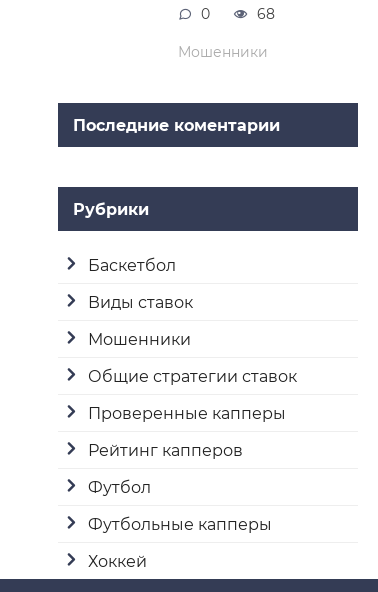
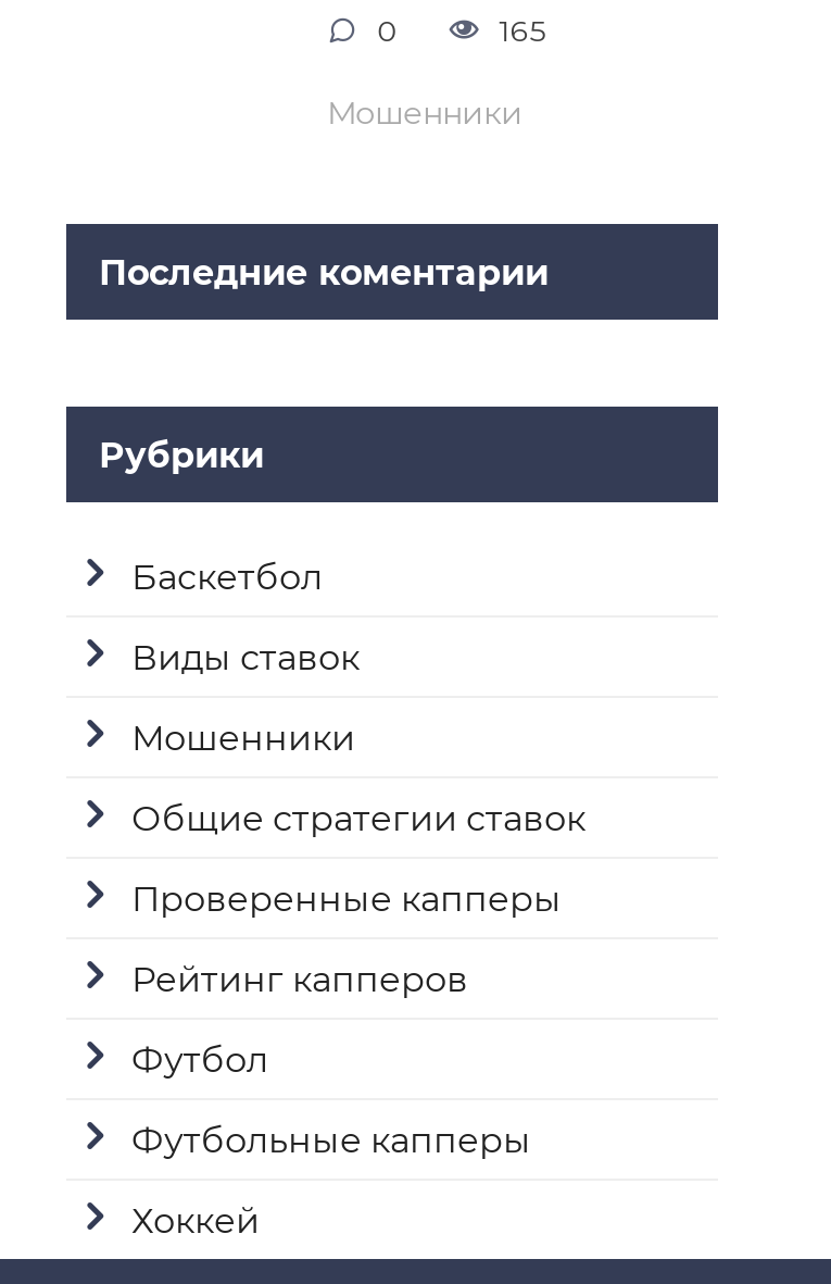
[257,5,275,23] 68 -> [499,10,547,49] 165

